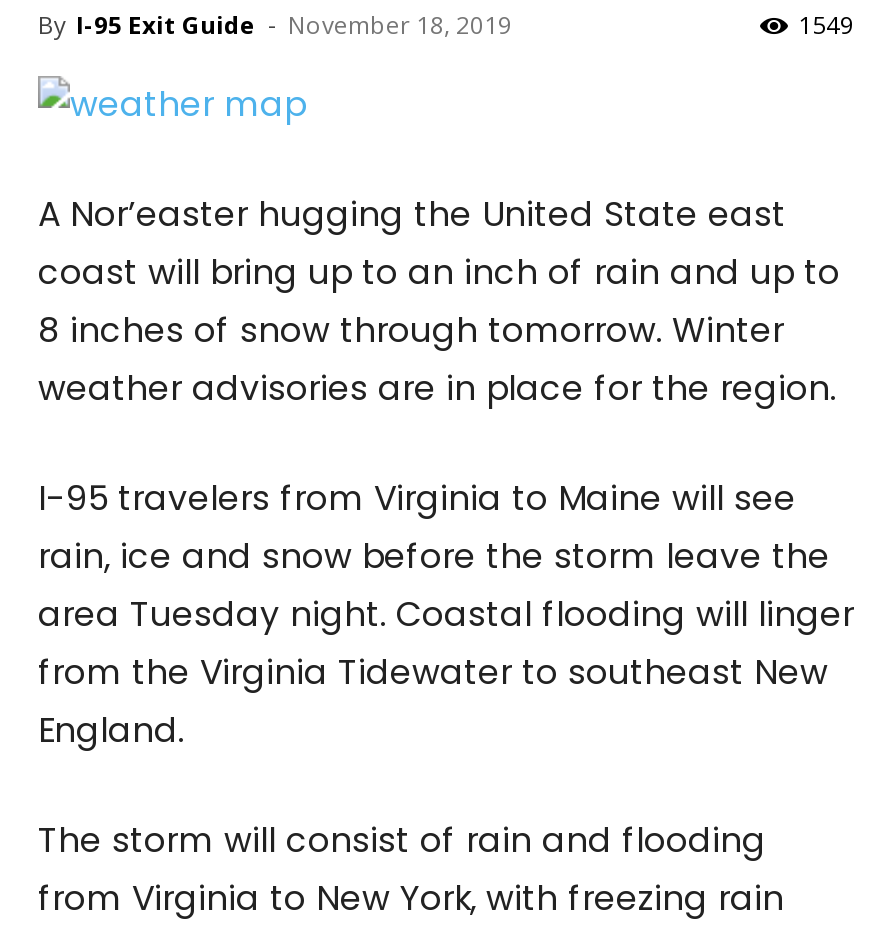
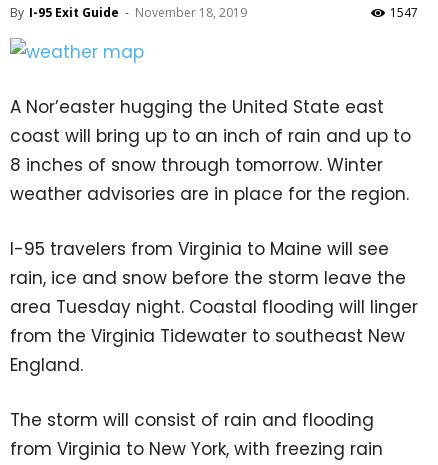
[798,8,854,42] 1549 -> [390,4,418,21] 1547

